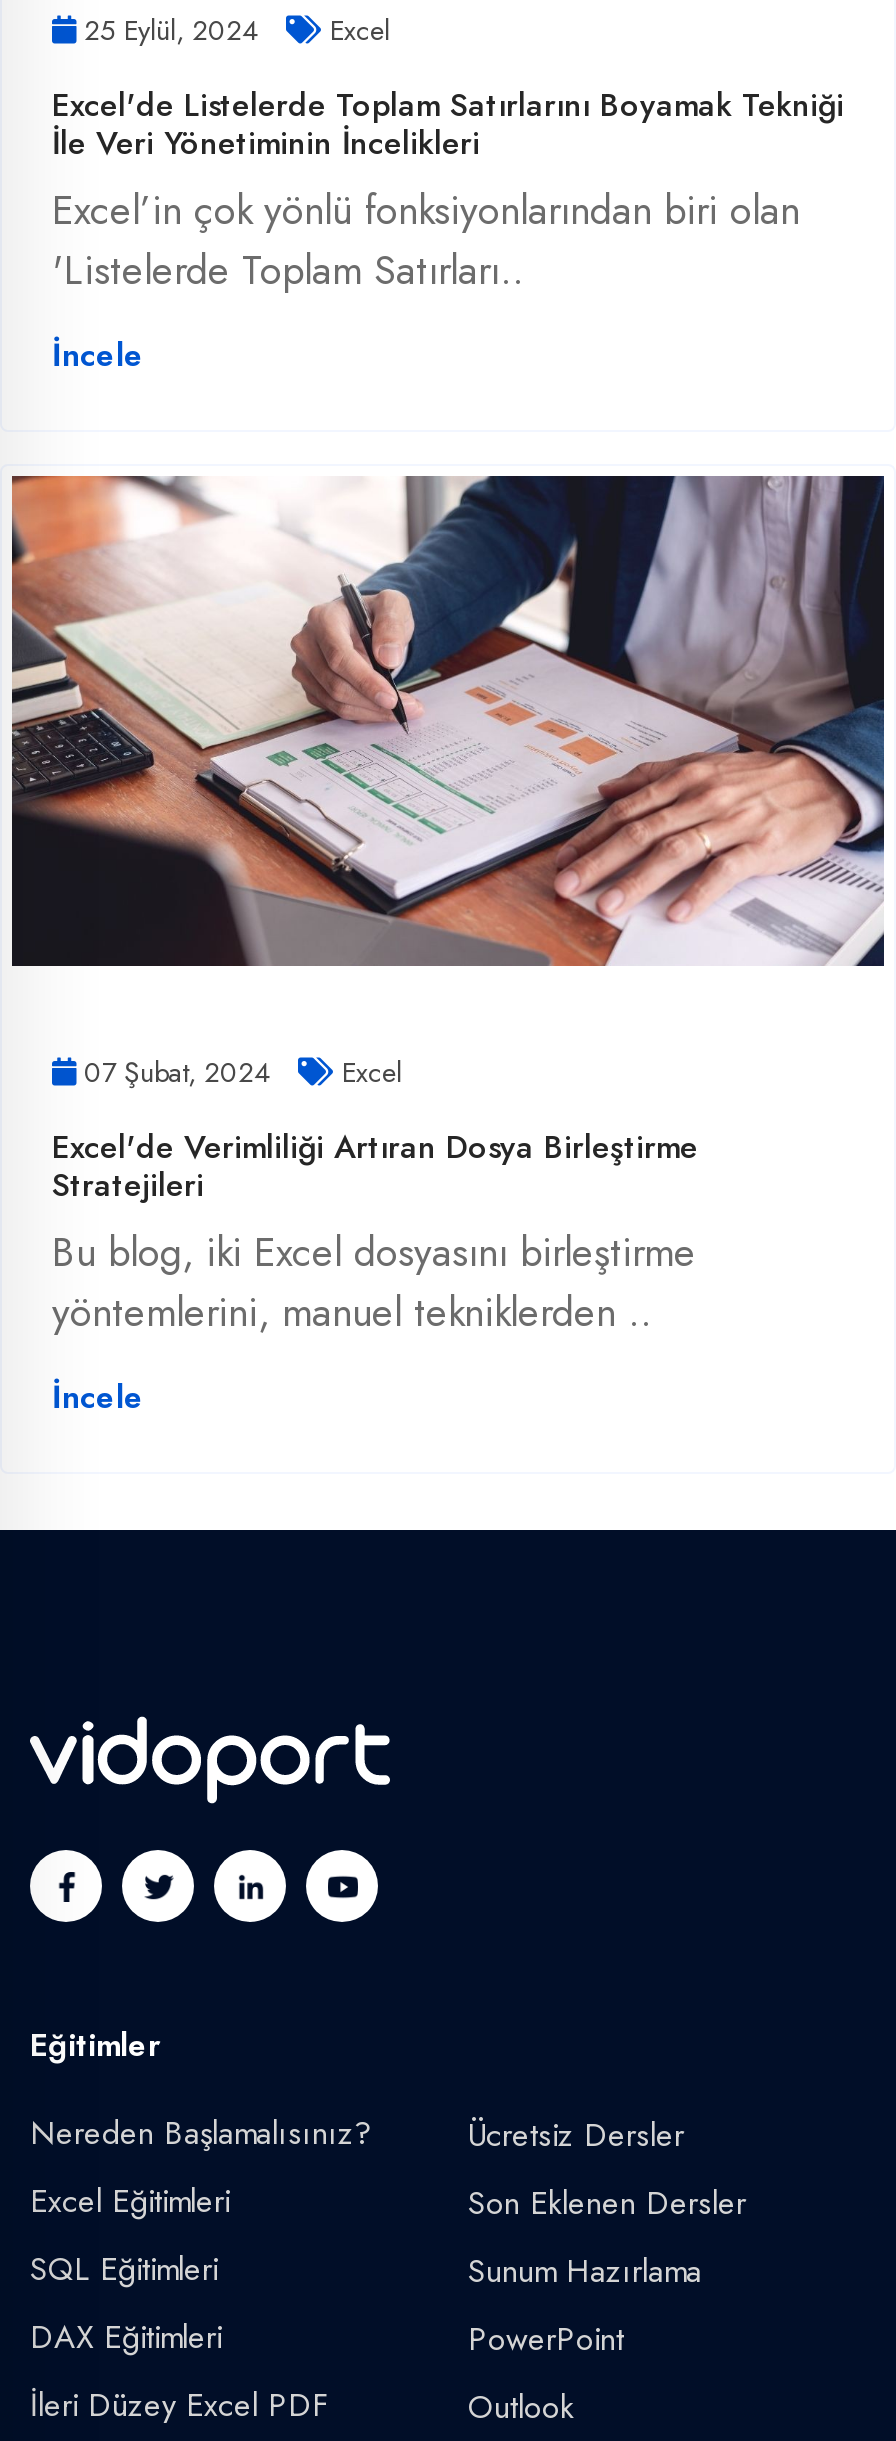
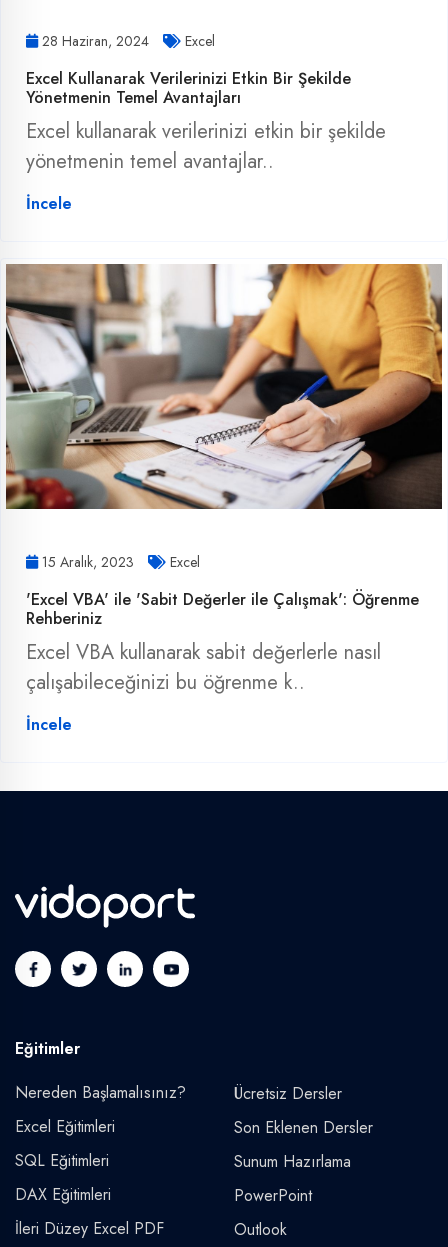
[76,11,390,51] 25 Eylül, 2024 Excel -> [38,31,215,51] 28 Haziran, 2024 Excel
[52,83,844,301] Excel'de Listelerde Toplam Satırlarını Boyamak Tekniği | İle Veri Yönetiminin İncelikleri | Excel’in çok yönlü fonksiyonlarından biri olan | 'Listelerde Toplam Satırları.. -> [26,67,386,176] Excel Kullanarak Verilerinizi Etkin Bir Şekilde | Yönetmenin Temel Avantajları | Excel kullanarak verilerinizi etkin bir şekilde | yönetmenin temel avantajlar..
[10,473,886,969] [image] -> [5,263,443,510] [image]
[76,1053,402,1093] 07 Şubat, 2024 Excel -> [38,552,200,572] 15 Aralık, 2023 Excel
[52,1125,698,1343] Excel'de Verimliliği Artıran Dosya Birleştirme | Stratejileri | Bu blog, iki Excel dosyasını birleştirme | yöntemlerini, manuel tekniklerden .. -> [26,588,419,697] 'Excel VBA' ile 'Sabit Değerler ile Çalışmak': Öğrenme | Rehberiniz | Excel VBA kullanarak sabit değerlerle nasıl | çalışabileceğinizi bu öğrenme k..

